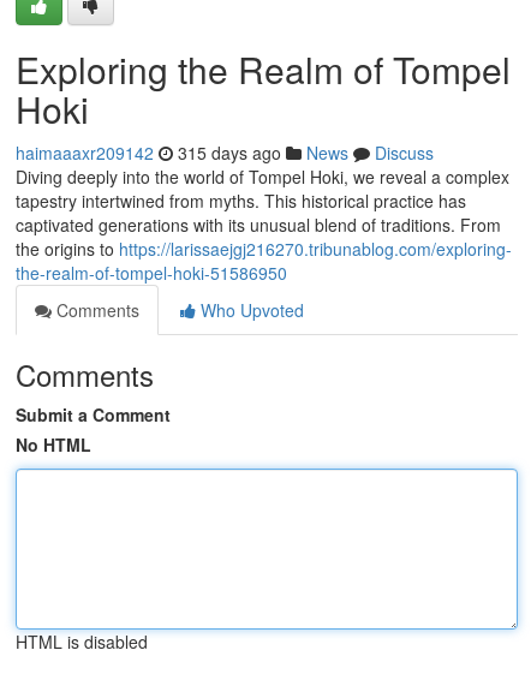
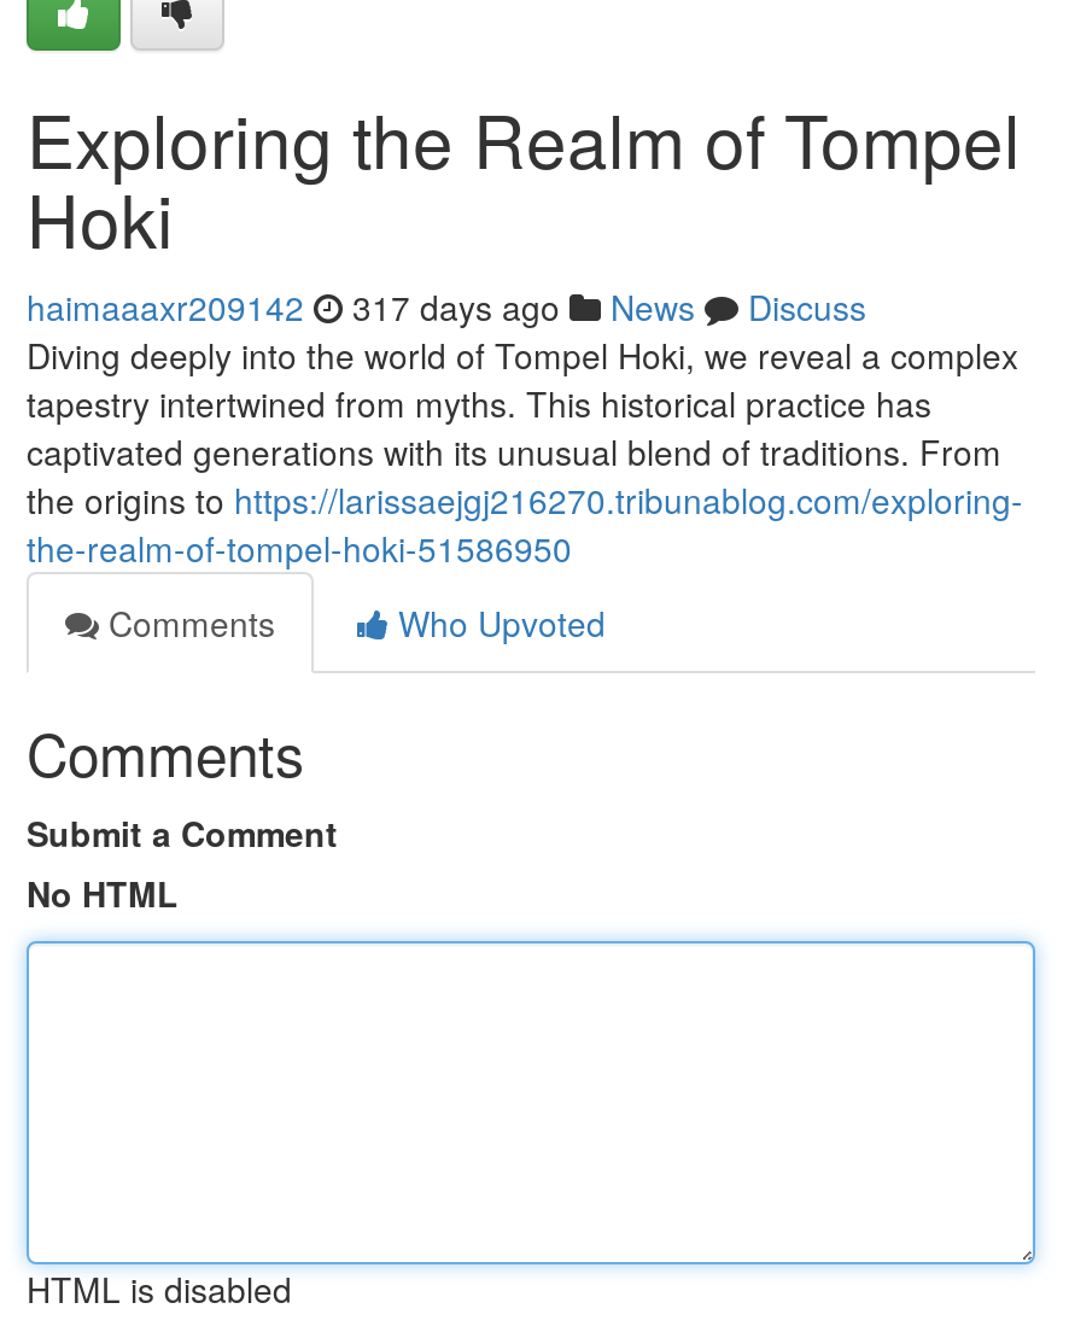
[16,141,434,165] haimaaaxr209142 315 days ago News Discuss -> [27,282,866,331] haimaaaxr209142 317 days ago News Discuss

